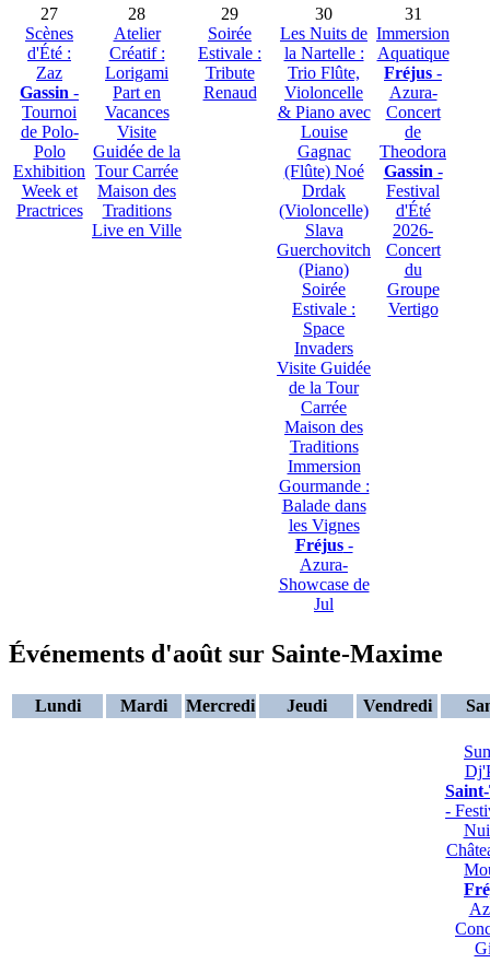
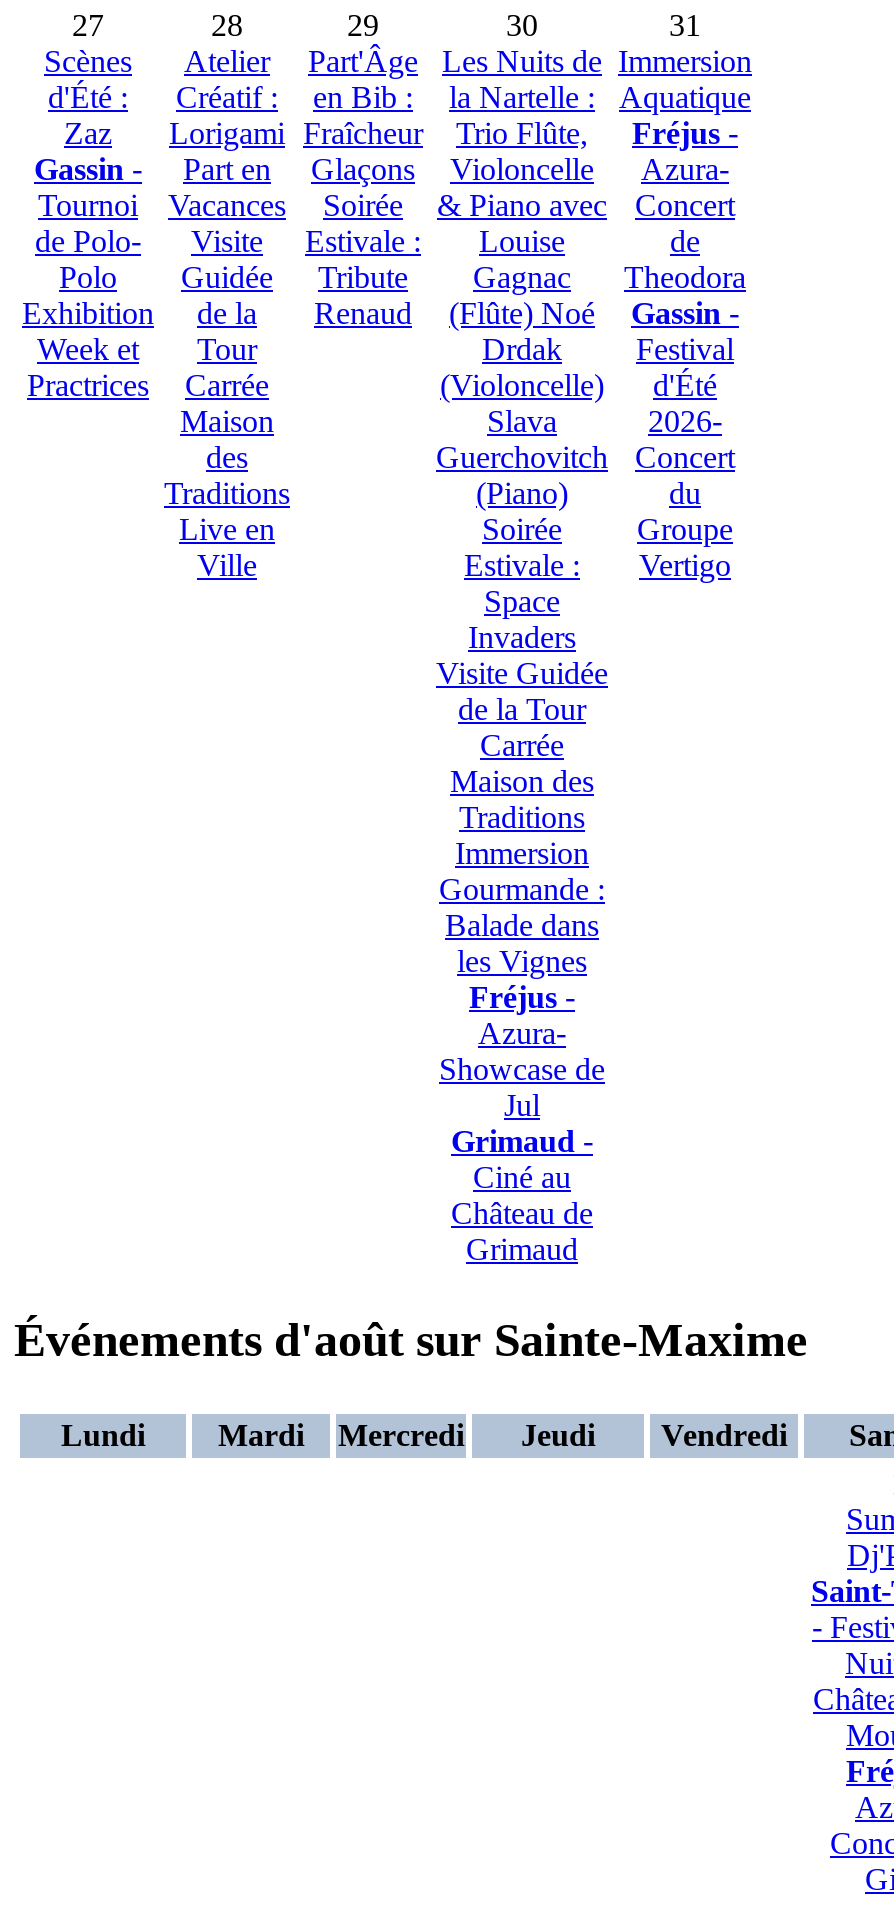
none -> [303,43,423,185] Part'Âge | en Bib : | Fraîcheur | Glaçons
none -> [451,1123,593,1265] Grimaud - | Ciné au | Château de | Grimaud

